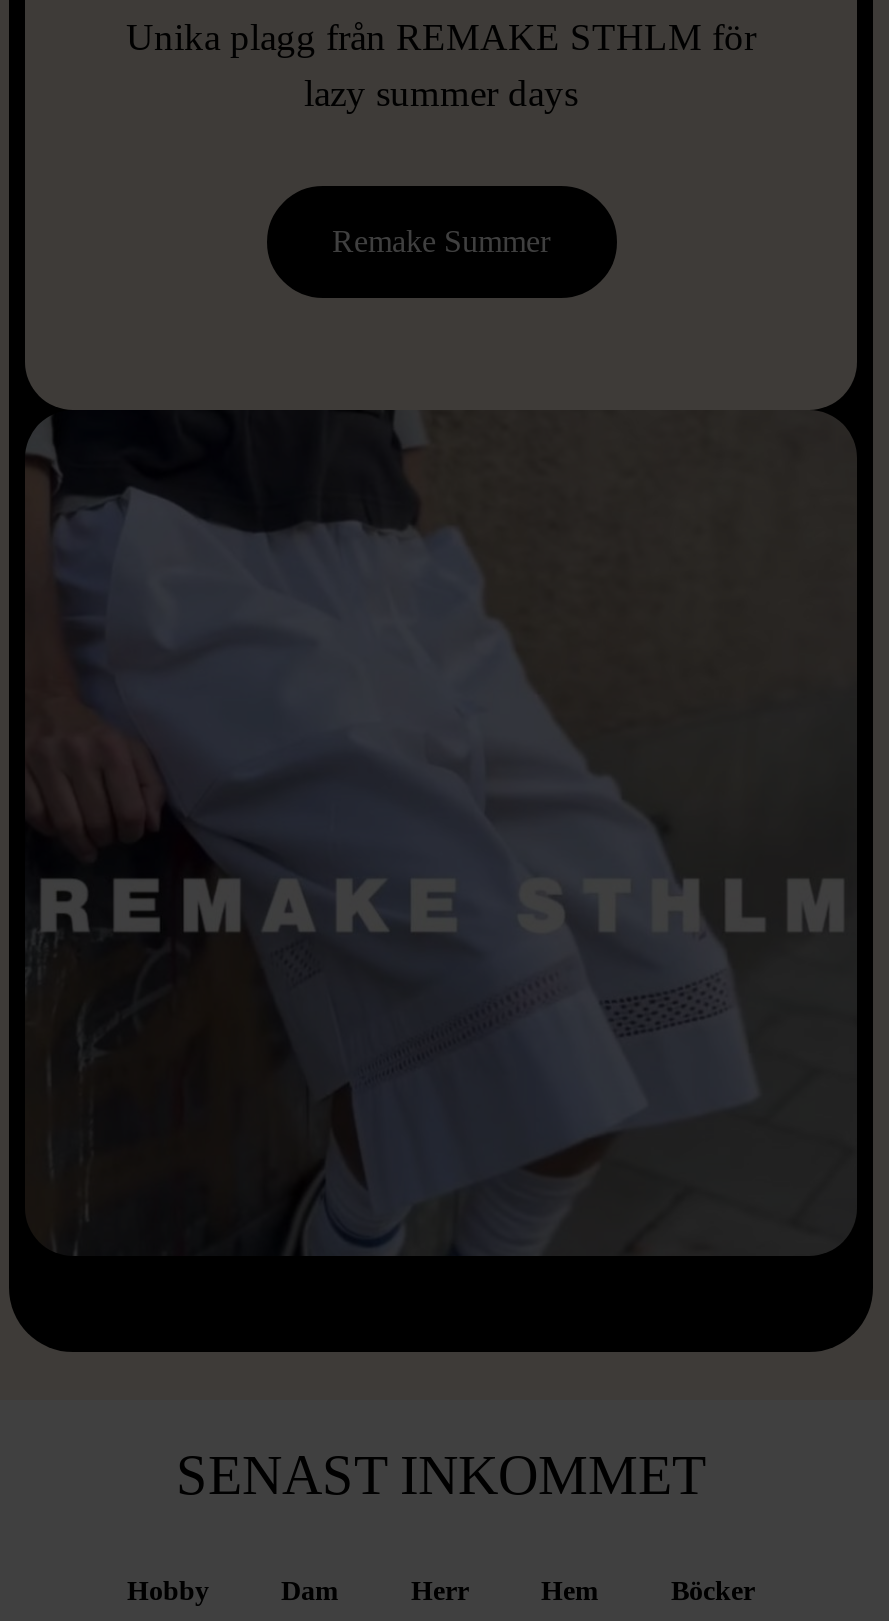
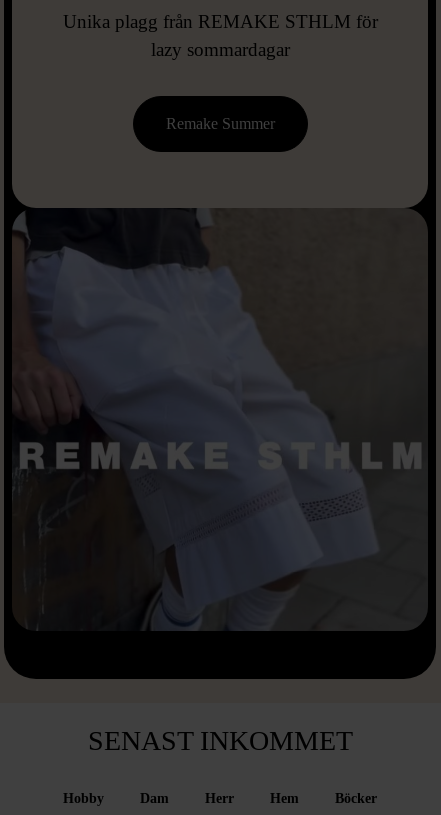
[304,72,578,114] lazy summer days -> [150,39,289,60] lazy sommardagar

